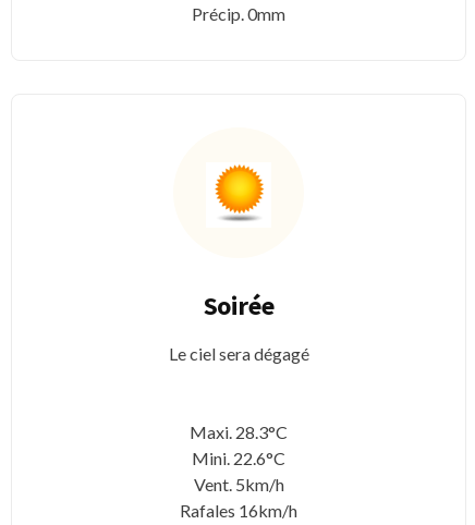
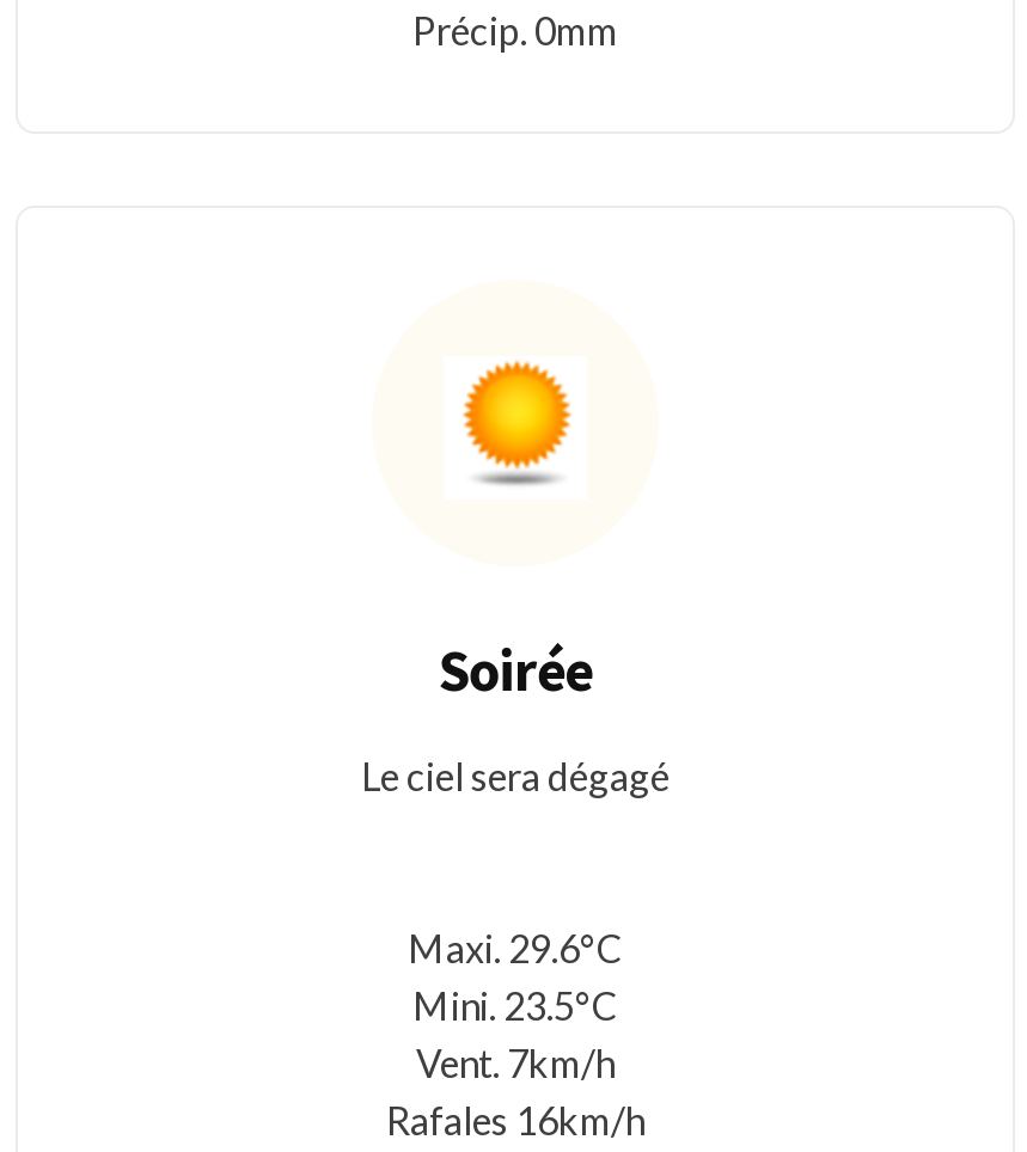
[190,422,288,442] Maxi. 28.3°C -> [408,925,623,970] Maxi. 29.6°C
[192,448,285,468] Mini. 22.6°C -> [412,982,618,1028] Mini. 23.5°C
[193,474,284,495] Vent. 5km/h -> [416,1040,615,1085] Vent. 7km/h

